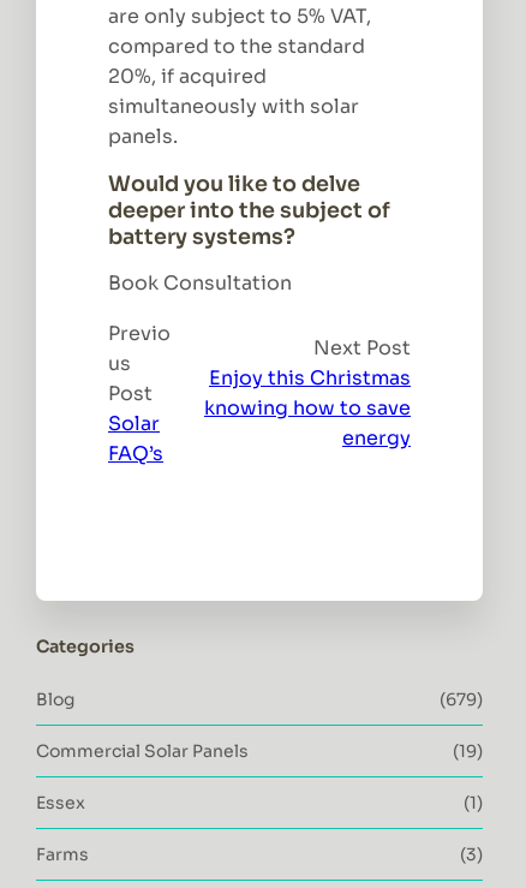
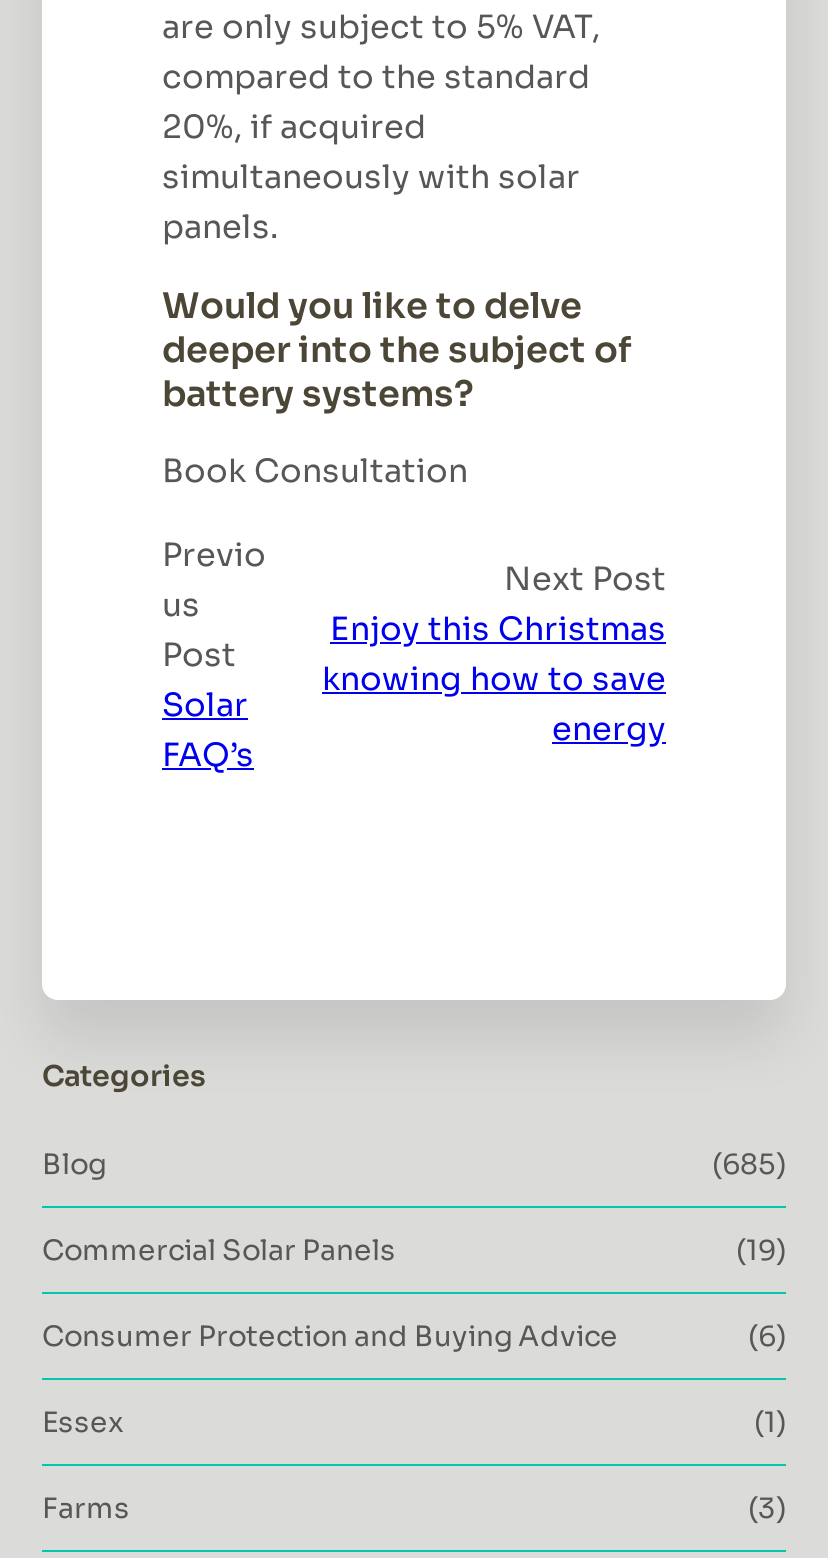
[440,688,483,710] (679) -> [712,1145,786,1181] (685)
none -> [42,1317,786,1353] Consumer Protection and Buying Advice | (6)

